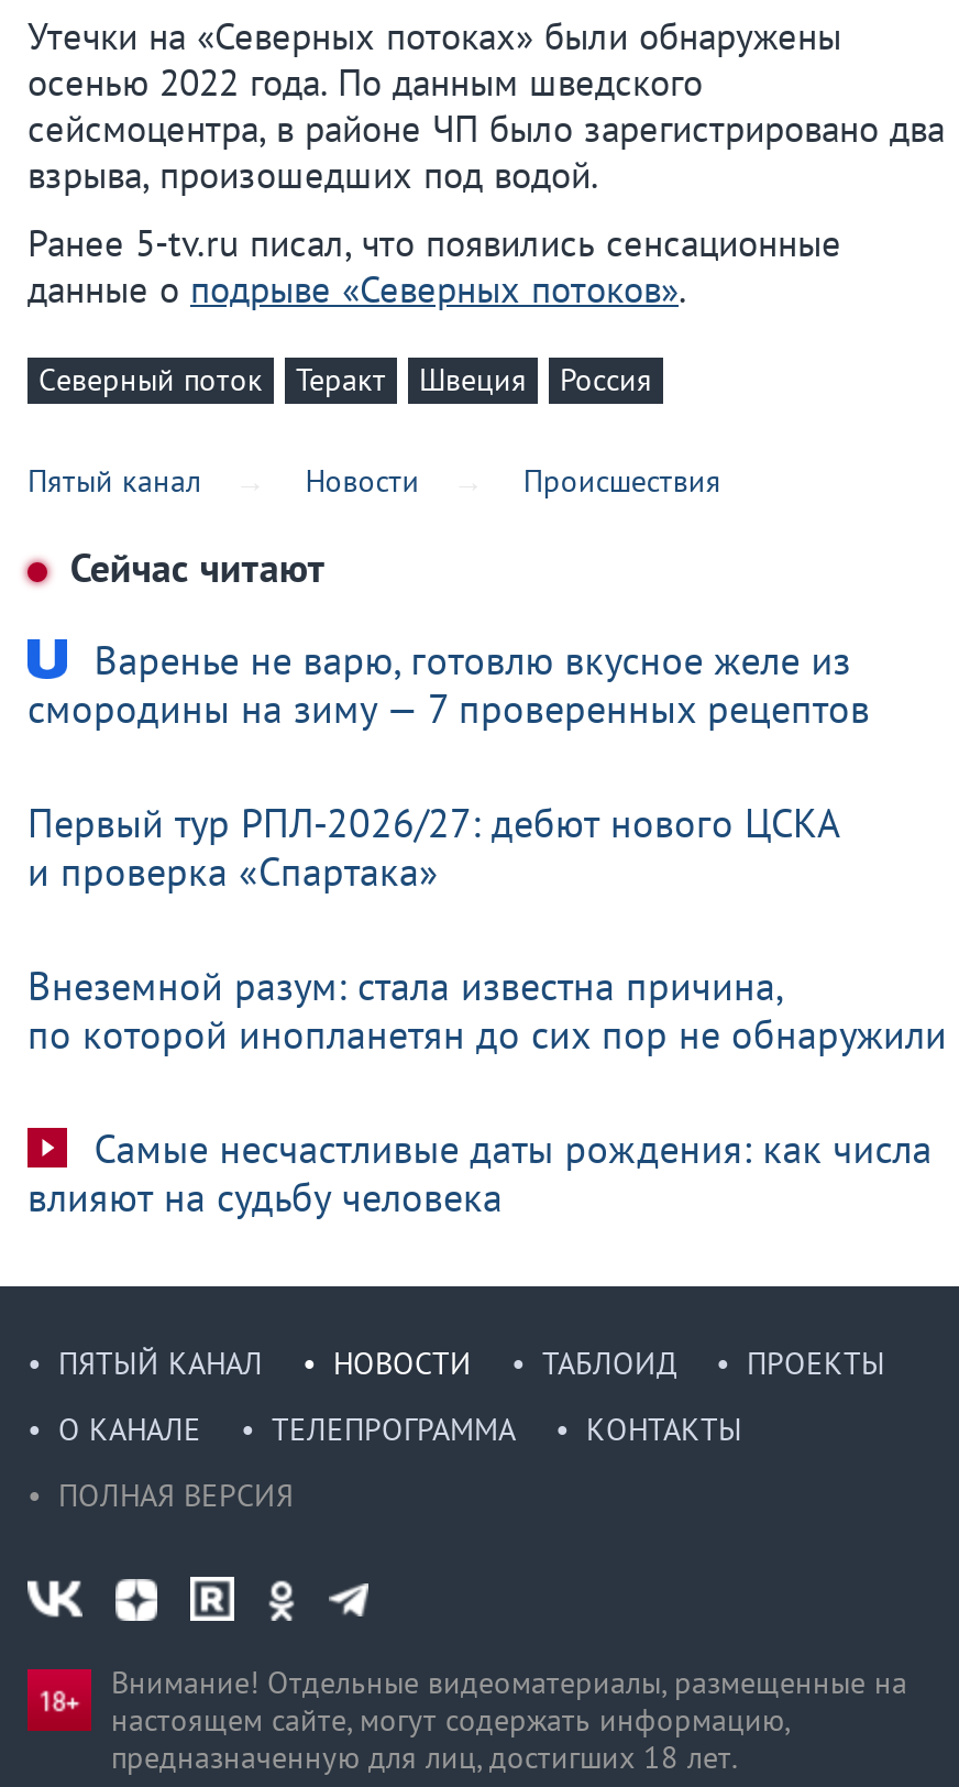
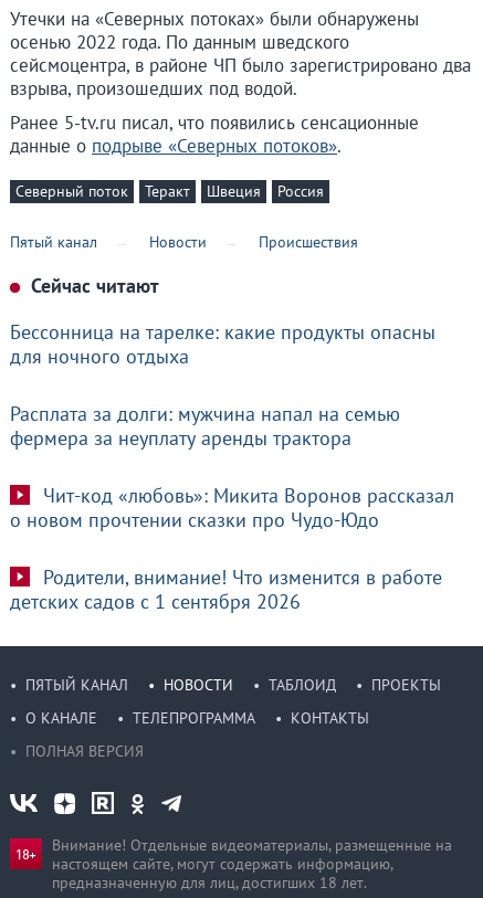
[27,636,870,735] Варенье не варю, готовлю вкусное желе из | смородины на зиму — 7 проверенных рецептов -> [10,320,435,369] Бессонница на тарелке: какие продукты опасны | для ночного отдыха
[27,799,841,898] Первый тур РПЛ-2026/27: дебют нового ЦСКА | и проверка «Спартака» -> [10,402,400,451] Расплата за долги: мужчина напал на семью | фермера за неуплату аренды трактора
[27,962,947,1061] Внеземной разум: стала известна причина, | по которой инопланетян до сих пор не обнаружили -> [10,483,454,533] Чит-код «любовь»: Микита Воронов рассказал | о новом прочтении сказки про Чудо-Юдо
[27,1125,932,1224] Самые несчастливые даты рождения: как числа | влияют на судьбу человека -> [10,565,442,615] Родители, внимание! Что изменится в работе | детских садов с 1 сентября 2026

